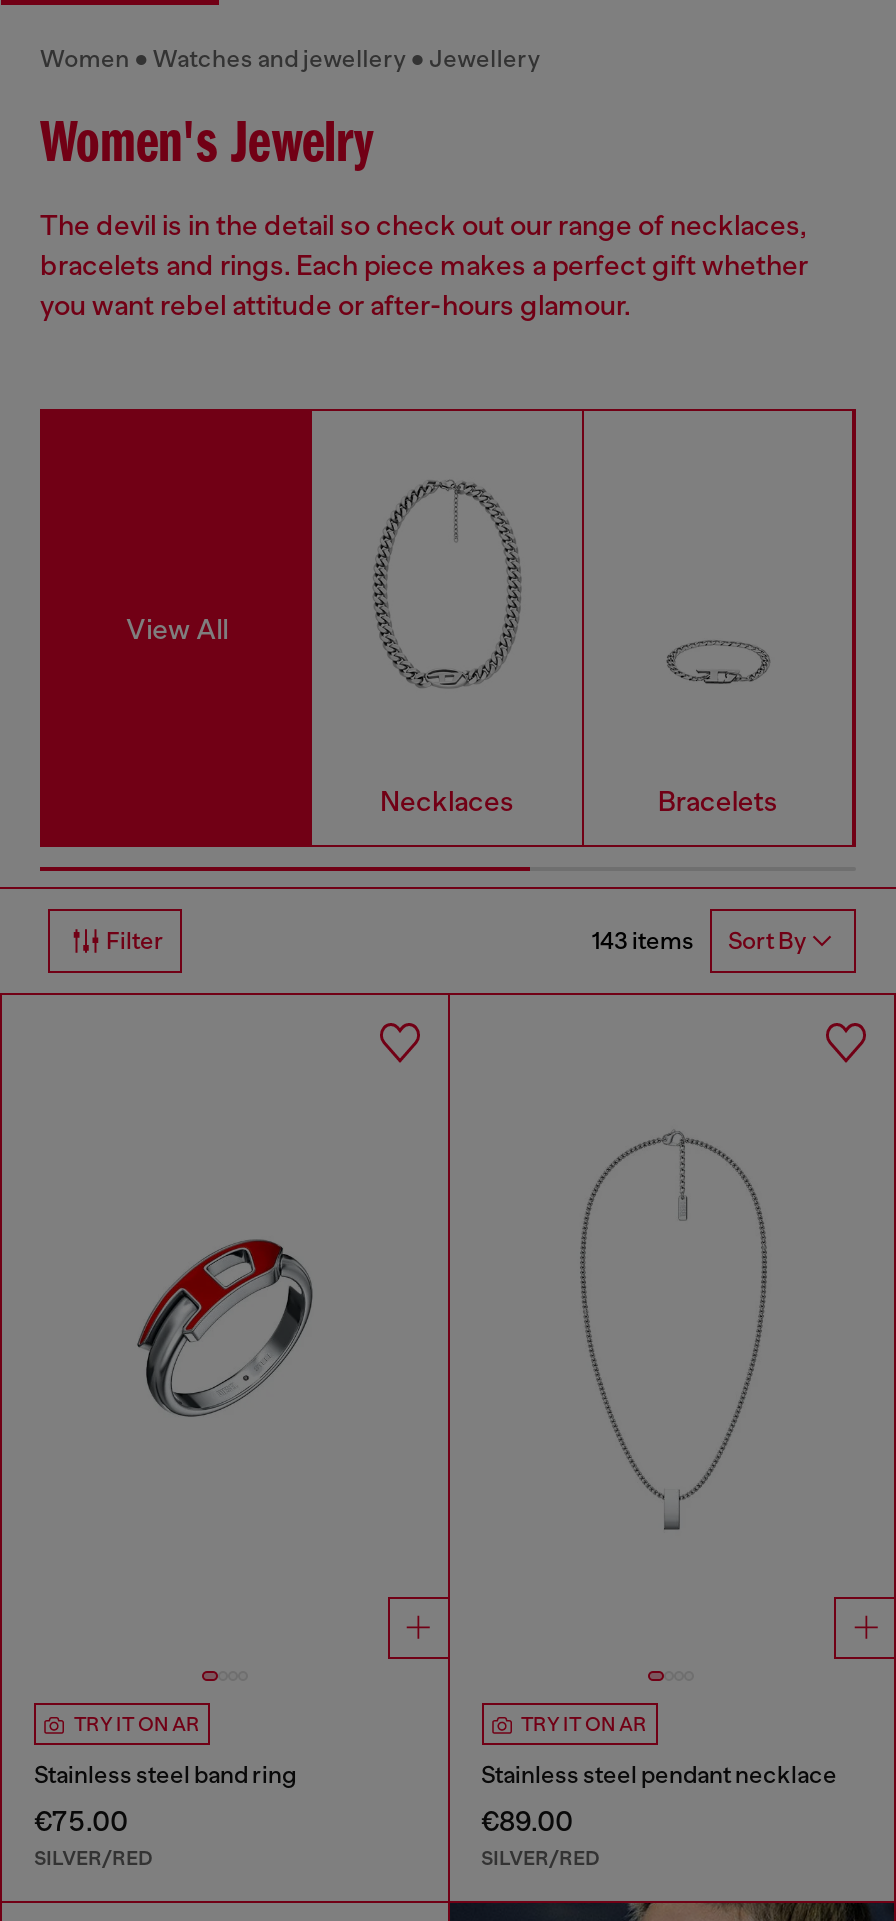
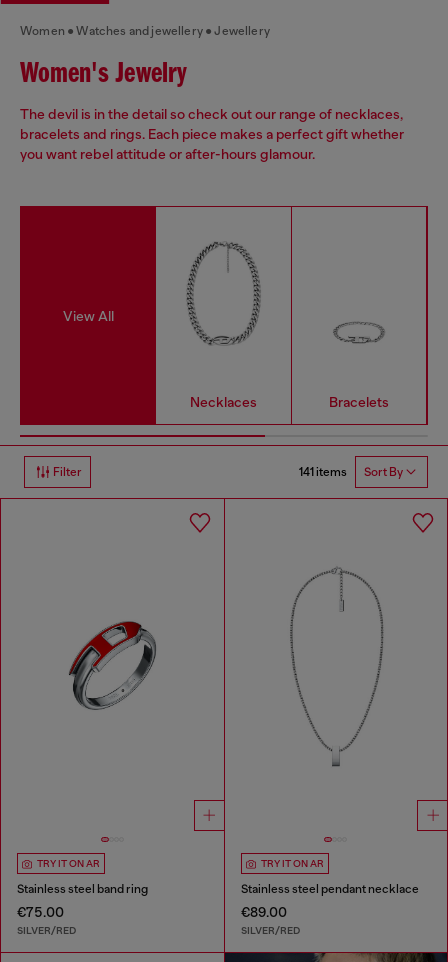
[592,927,806,956] 143 items Sort By -> [299,465,403,479] 141 items Sort By

